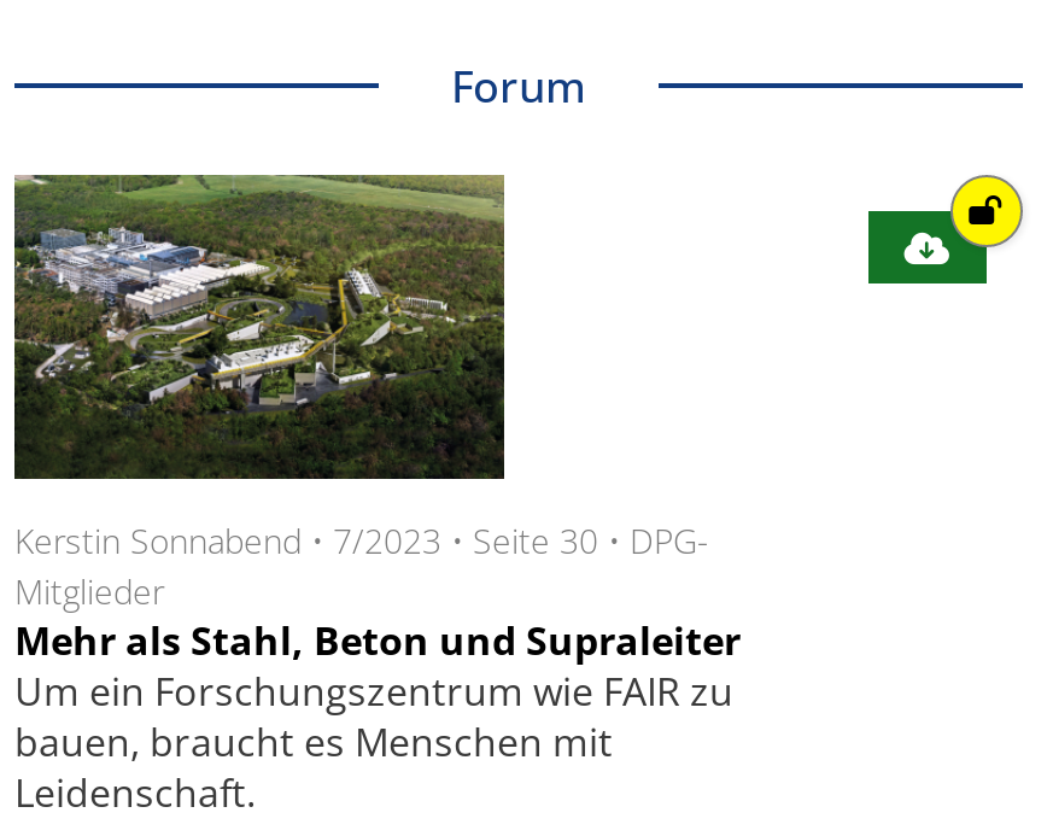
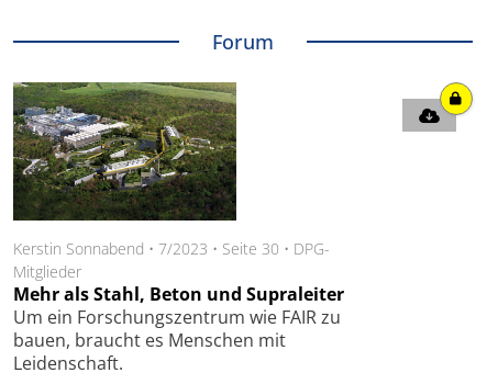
[868,194,1004,283] [image] -> [403,91,463,131] [image]

